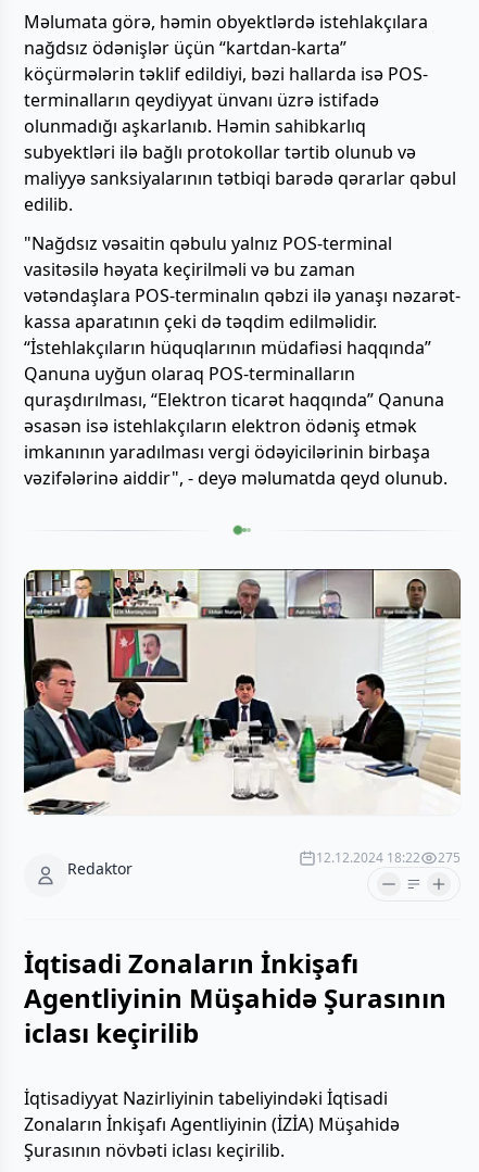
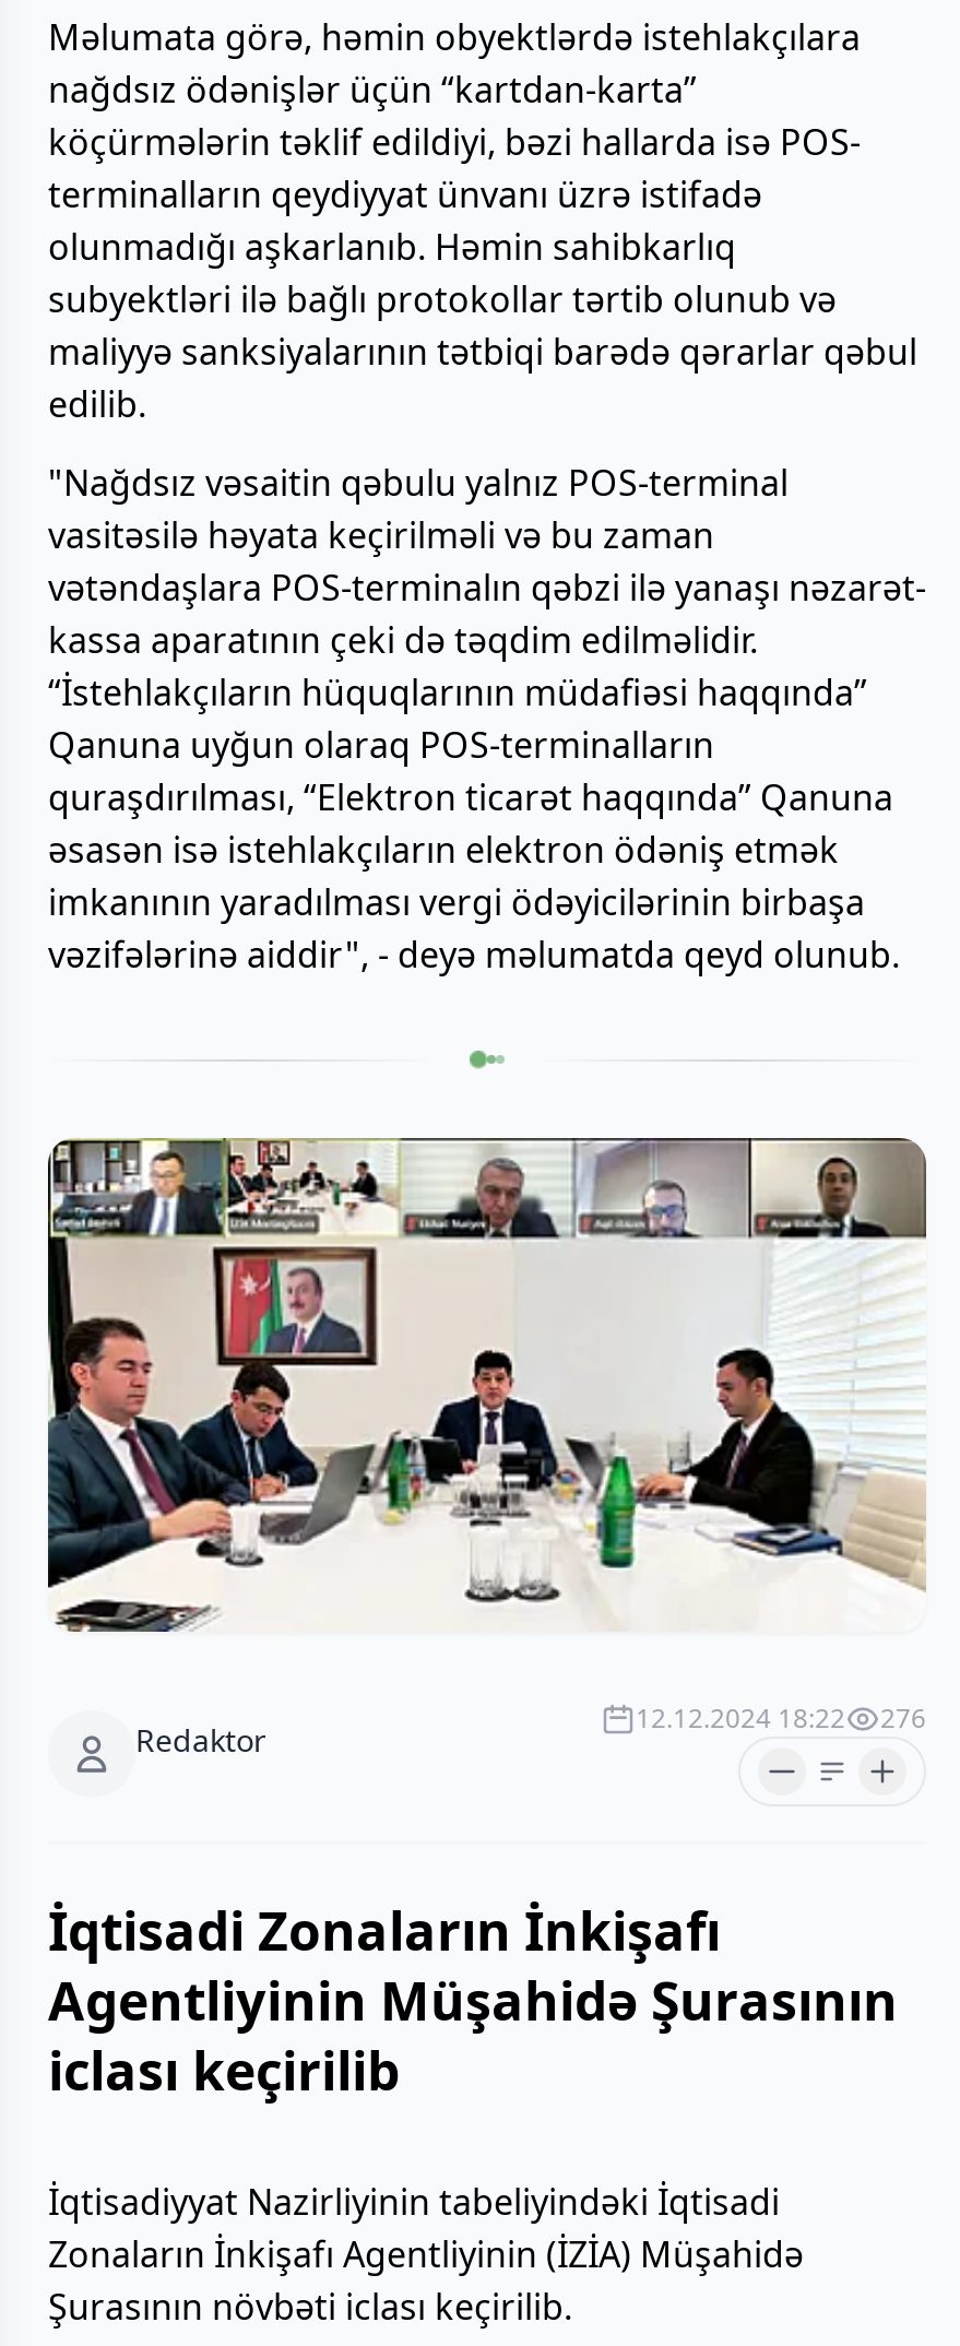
[316,848,461,867] 12.12.2024 18:22 275 -> [636,1700,926,1737] 12.12.2024 18:22 276

